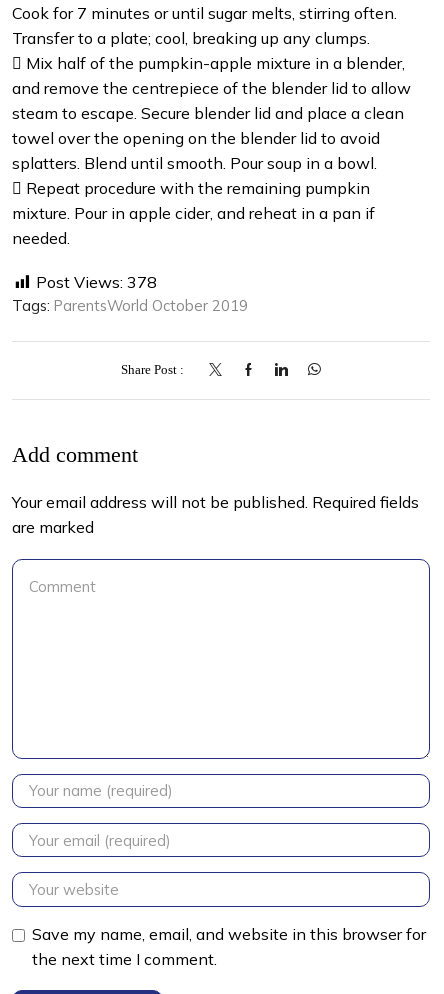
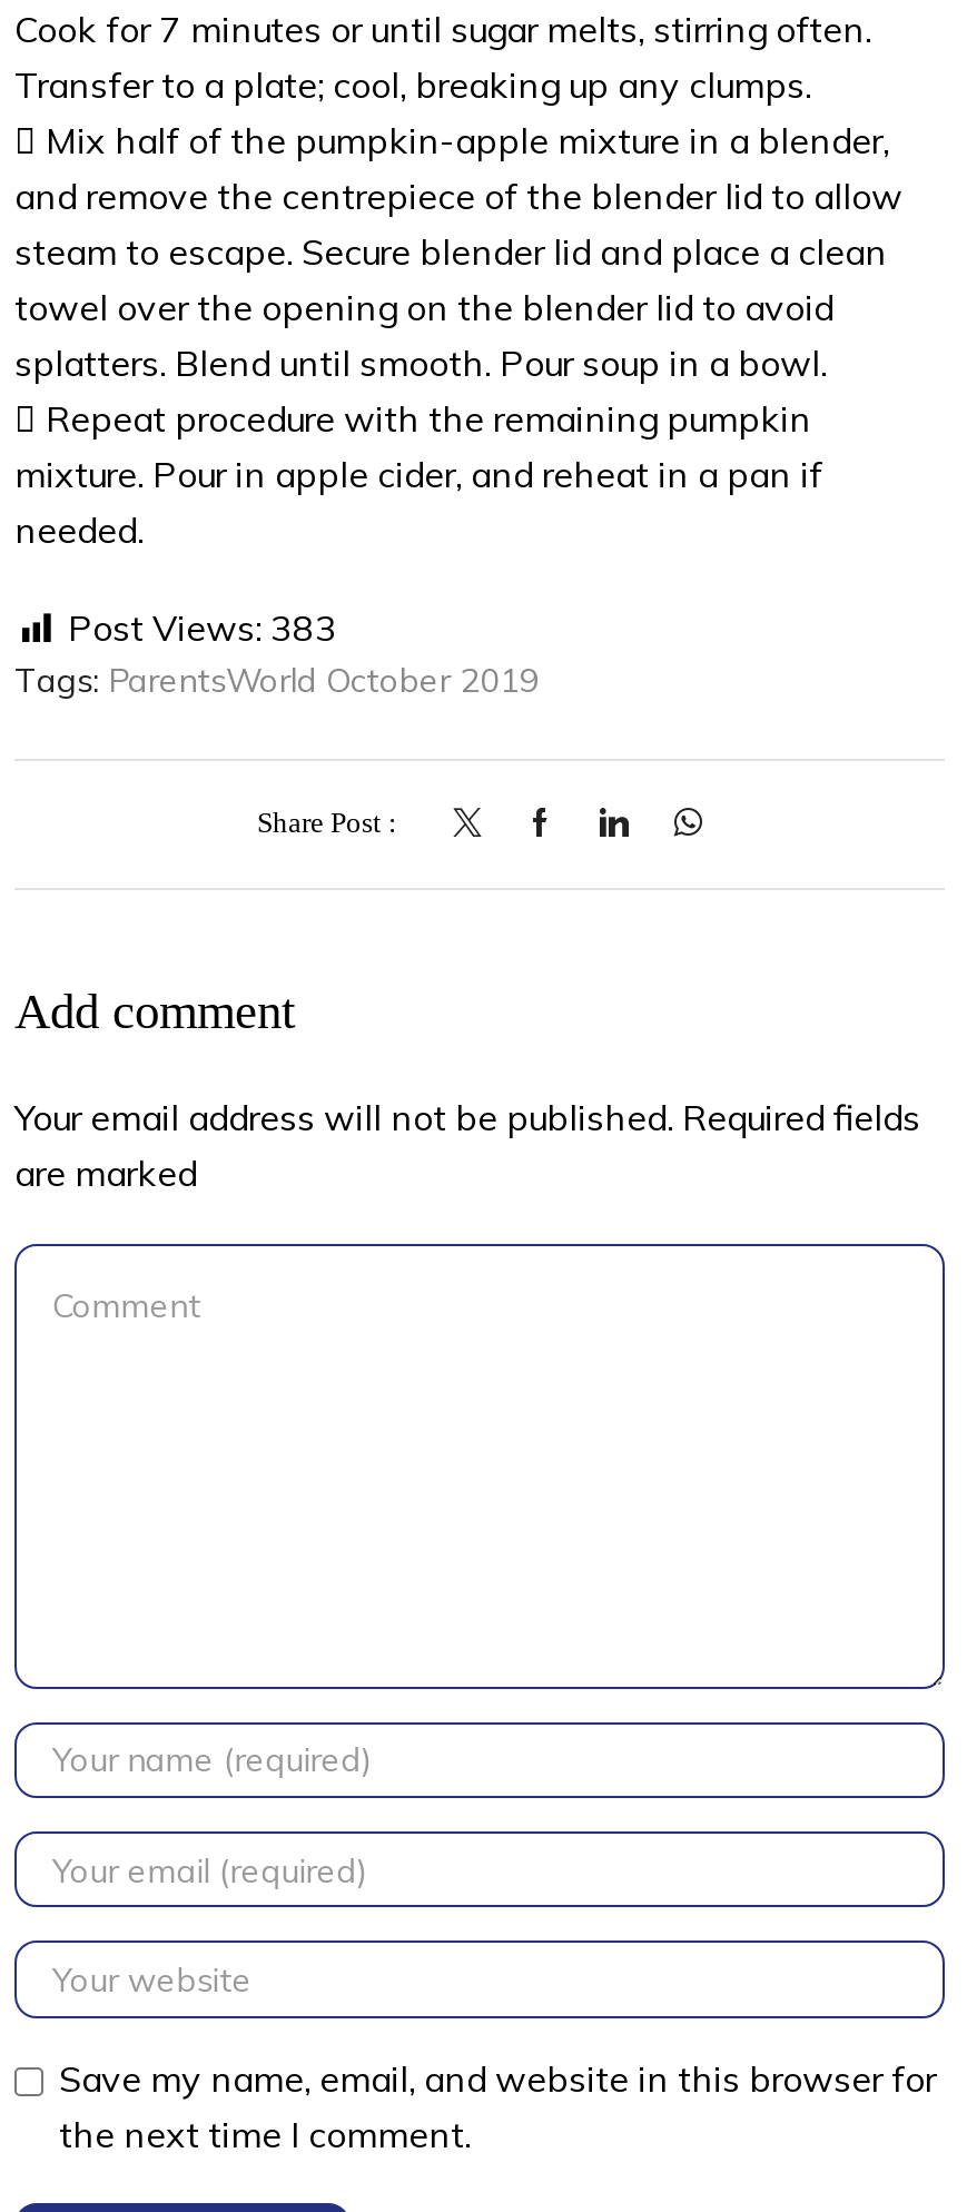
[36,272,157,292] Post Views: 378 -> [68,605,337,649] Post Views: 383

